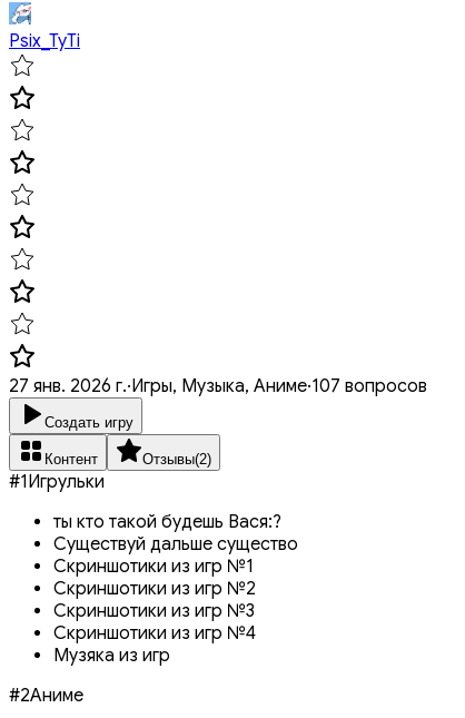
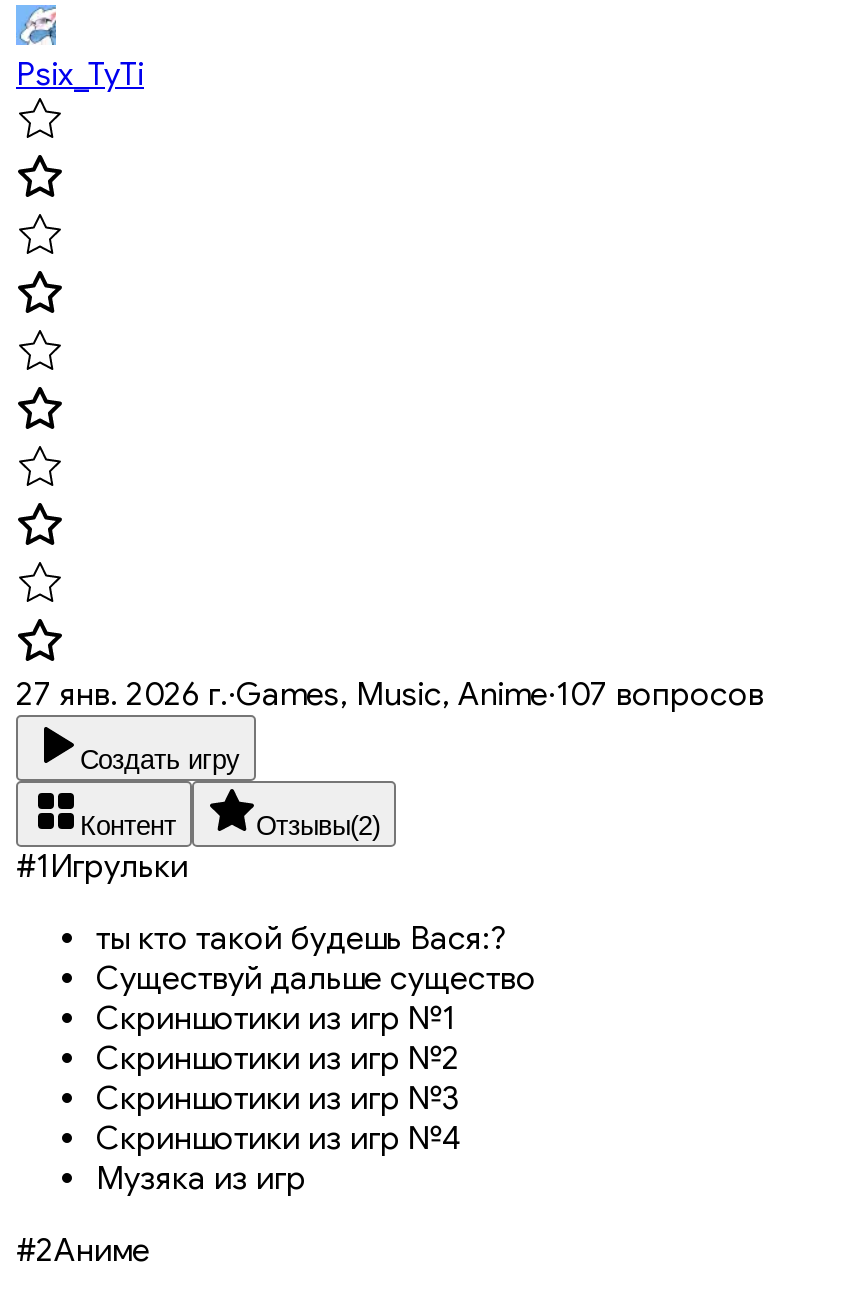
[9,375,427,397] 27 янв. 2026 г.·Игры, Музыка, Аниме·107 вопросов -> [16,675,764,715] 27 янв. 2026 г.·Games, Music, Anime·107 вопросов

